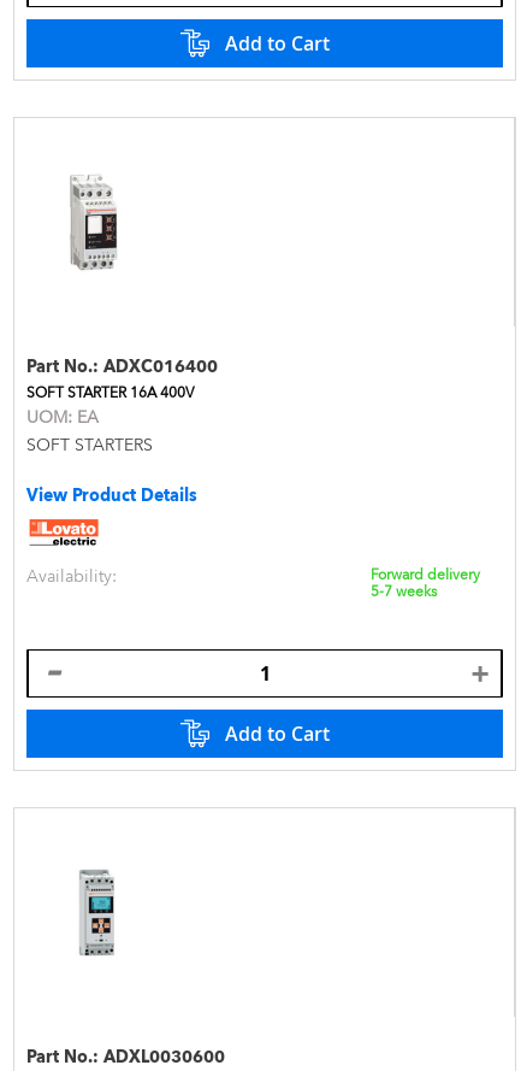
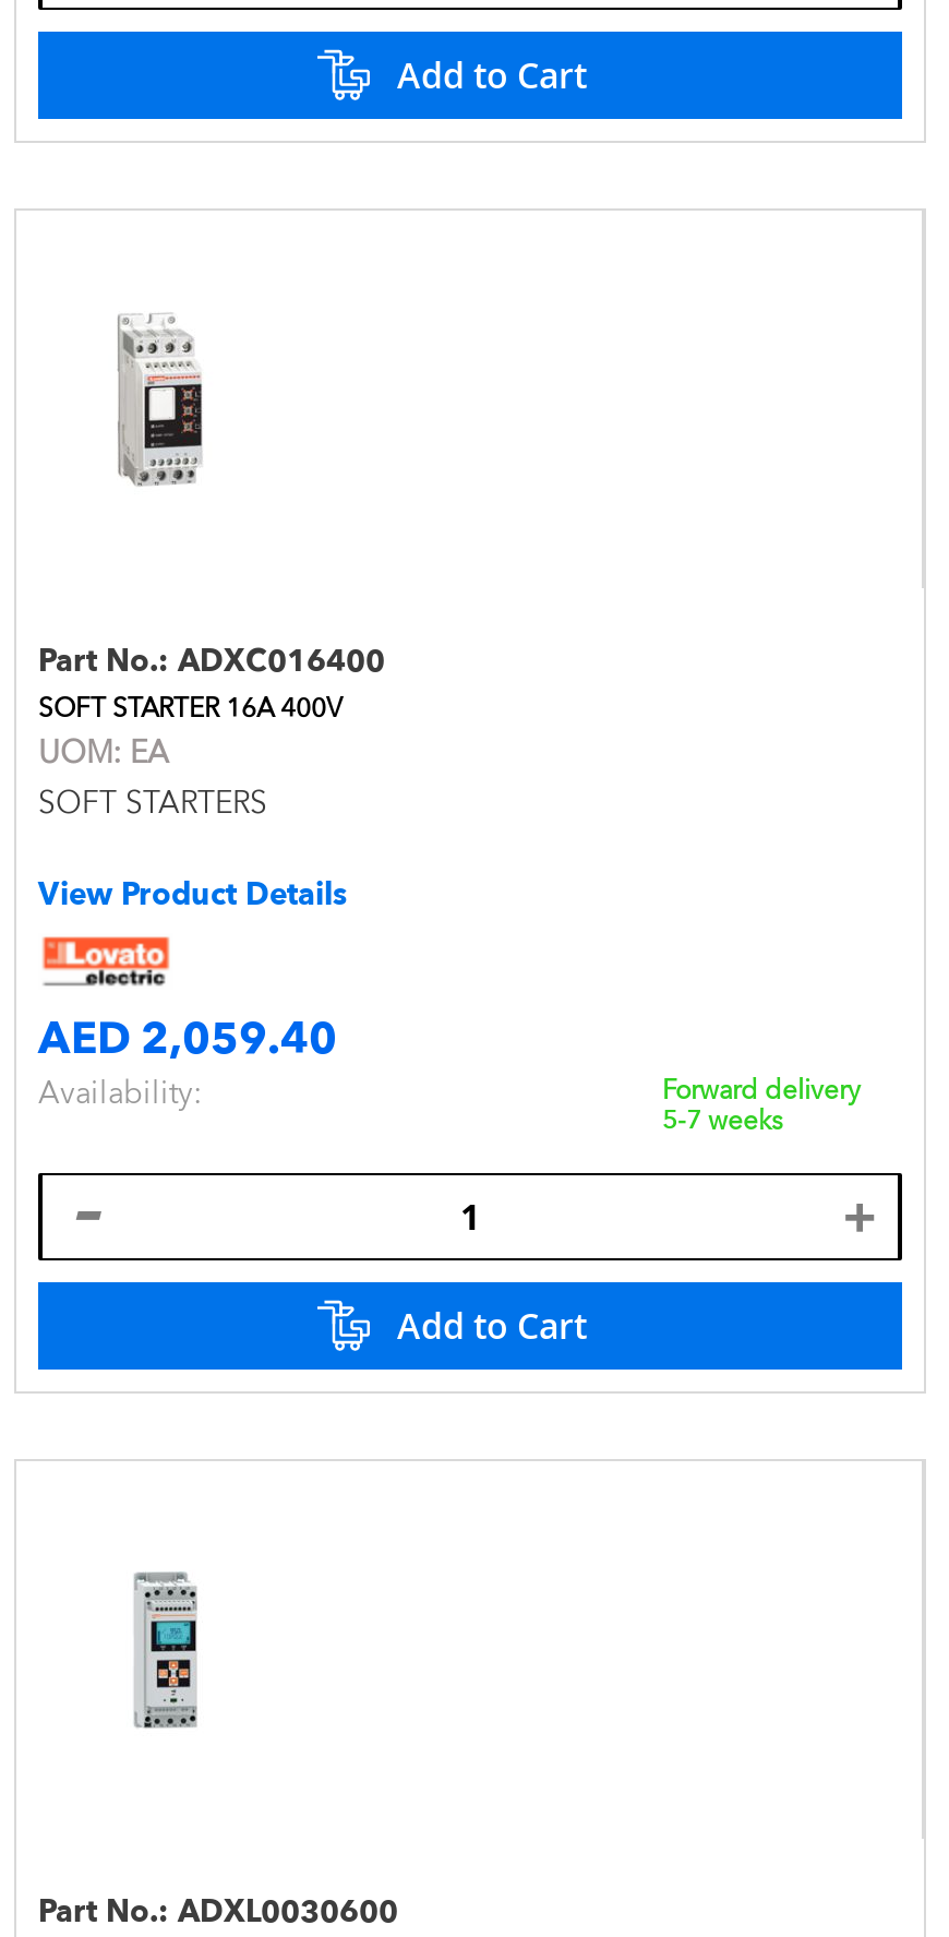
none -> [38,1012,337,1064] AED 2,059.40
moved [26,566,480,600] -> [38,1075,861,1136]: Availability: | Forward delivery | 5-7 weeks

